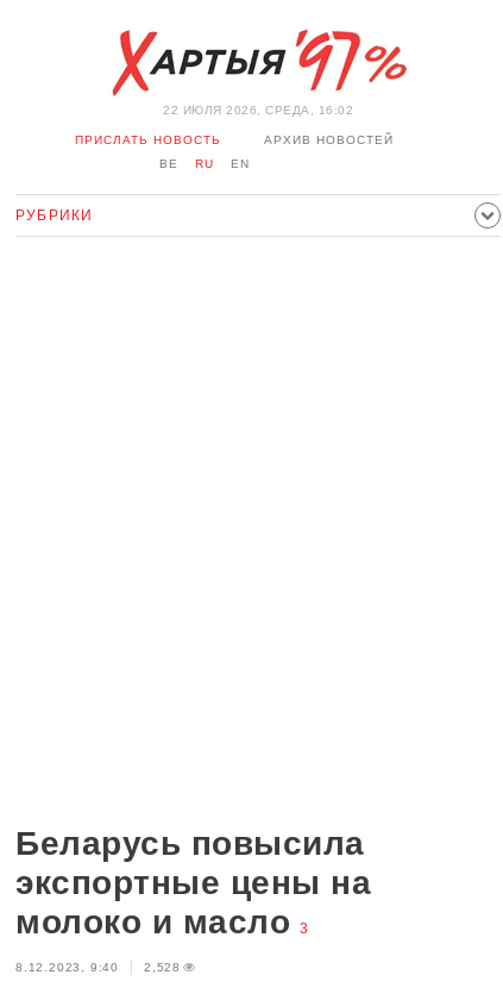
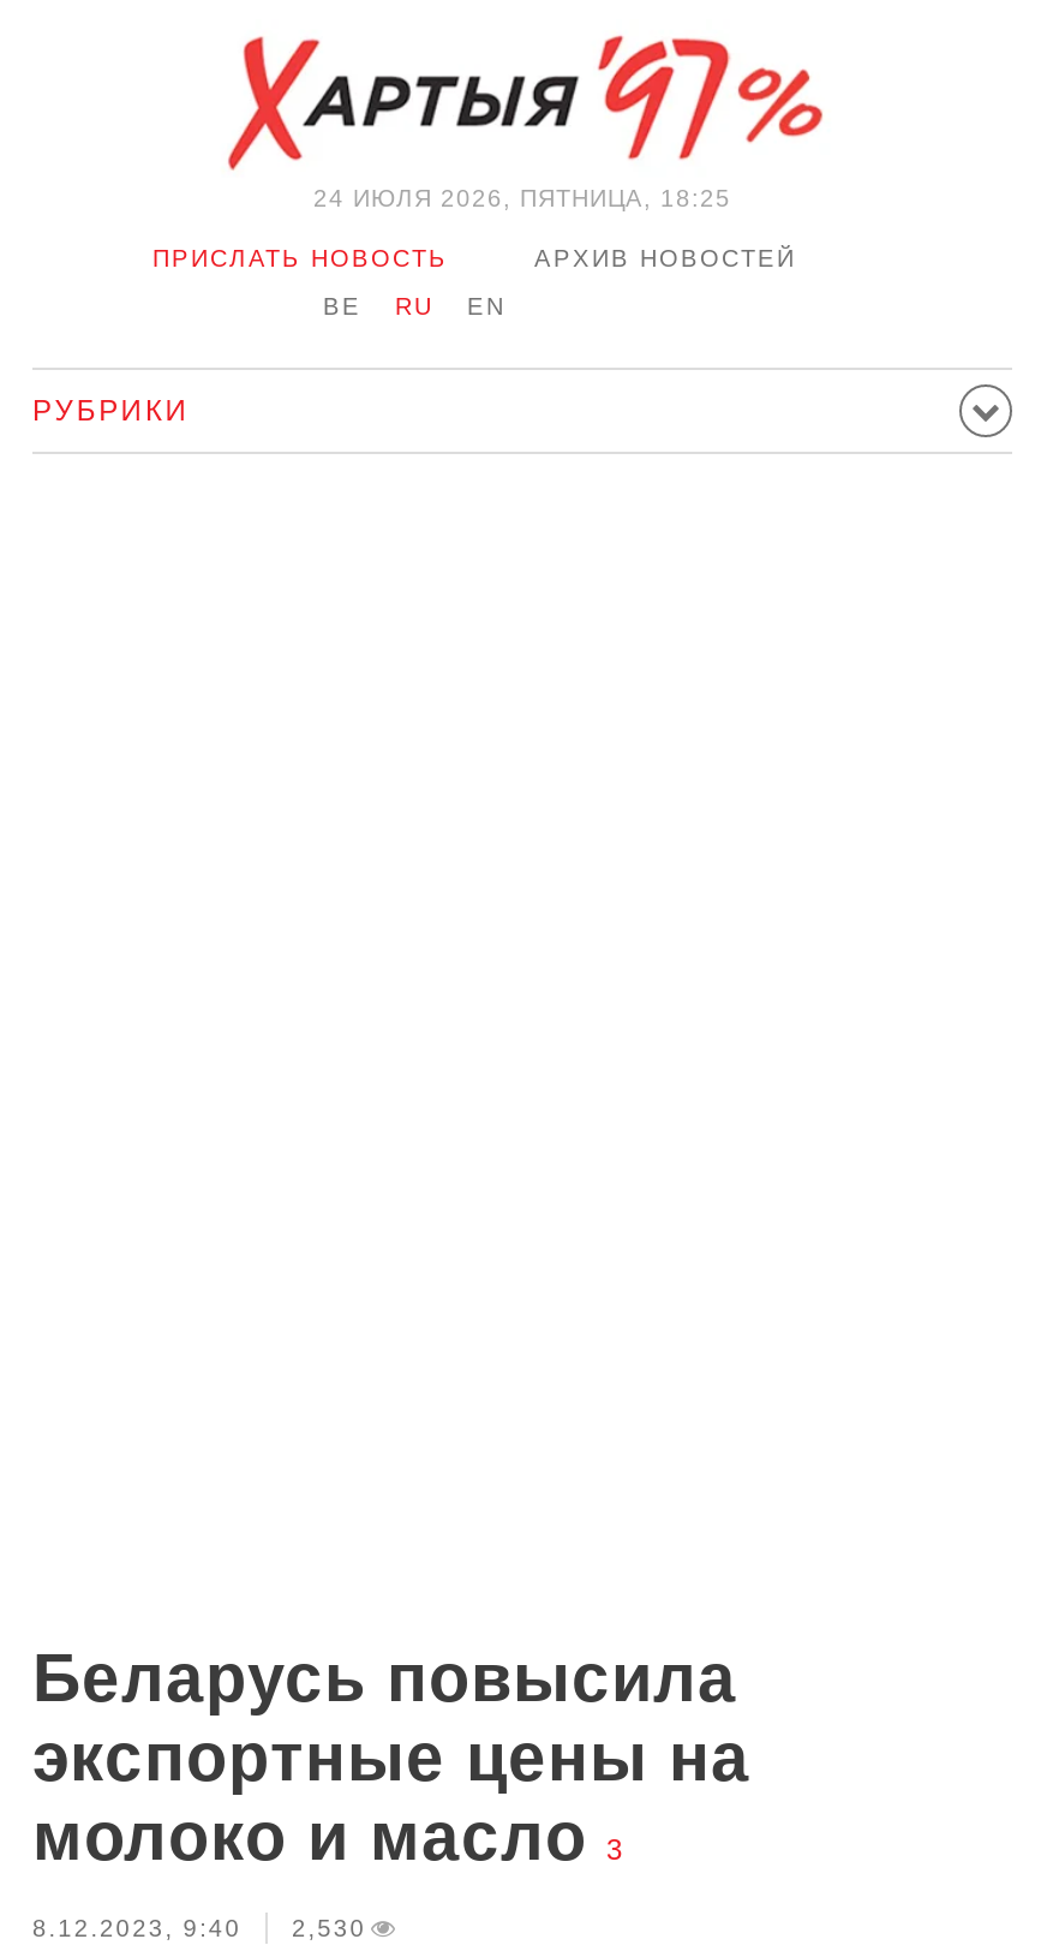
[163,104,353,117] 22 ИЮЛЯ 2026, СРЕДА, 16:02 -> [313,185,731,211] 24 ИЮЛЯ 2026, ПЯТНИЦА, 18:25
[15,961,181,974] 8.12.2023, 9:40 2,528 -> [32,1915,366,1941] 8.12.2023, 9:40 2,530

